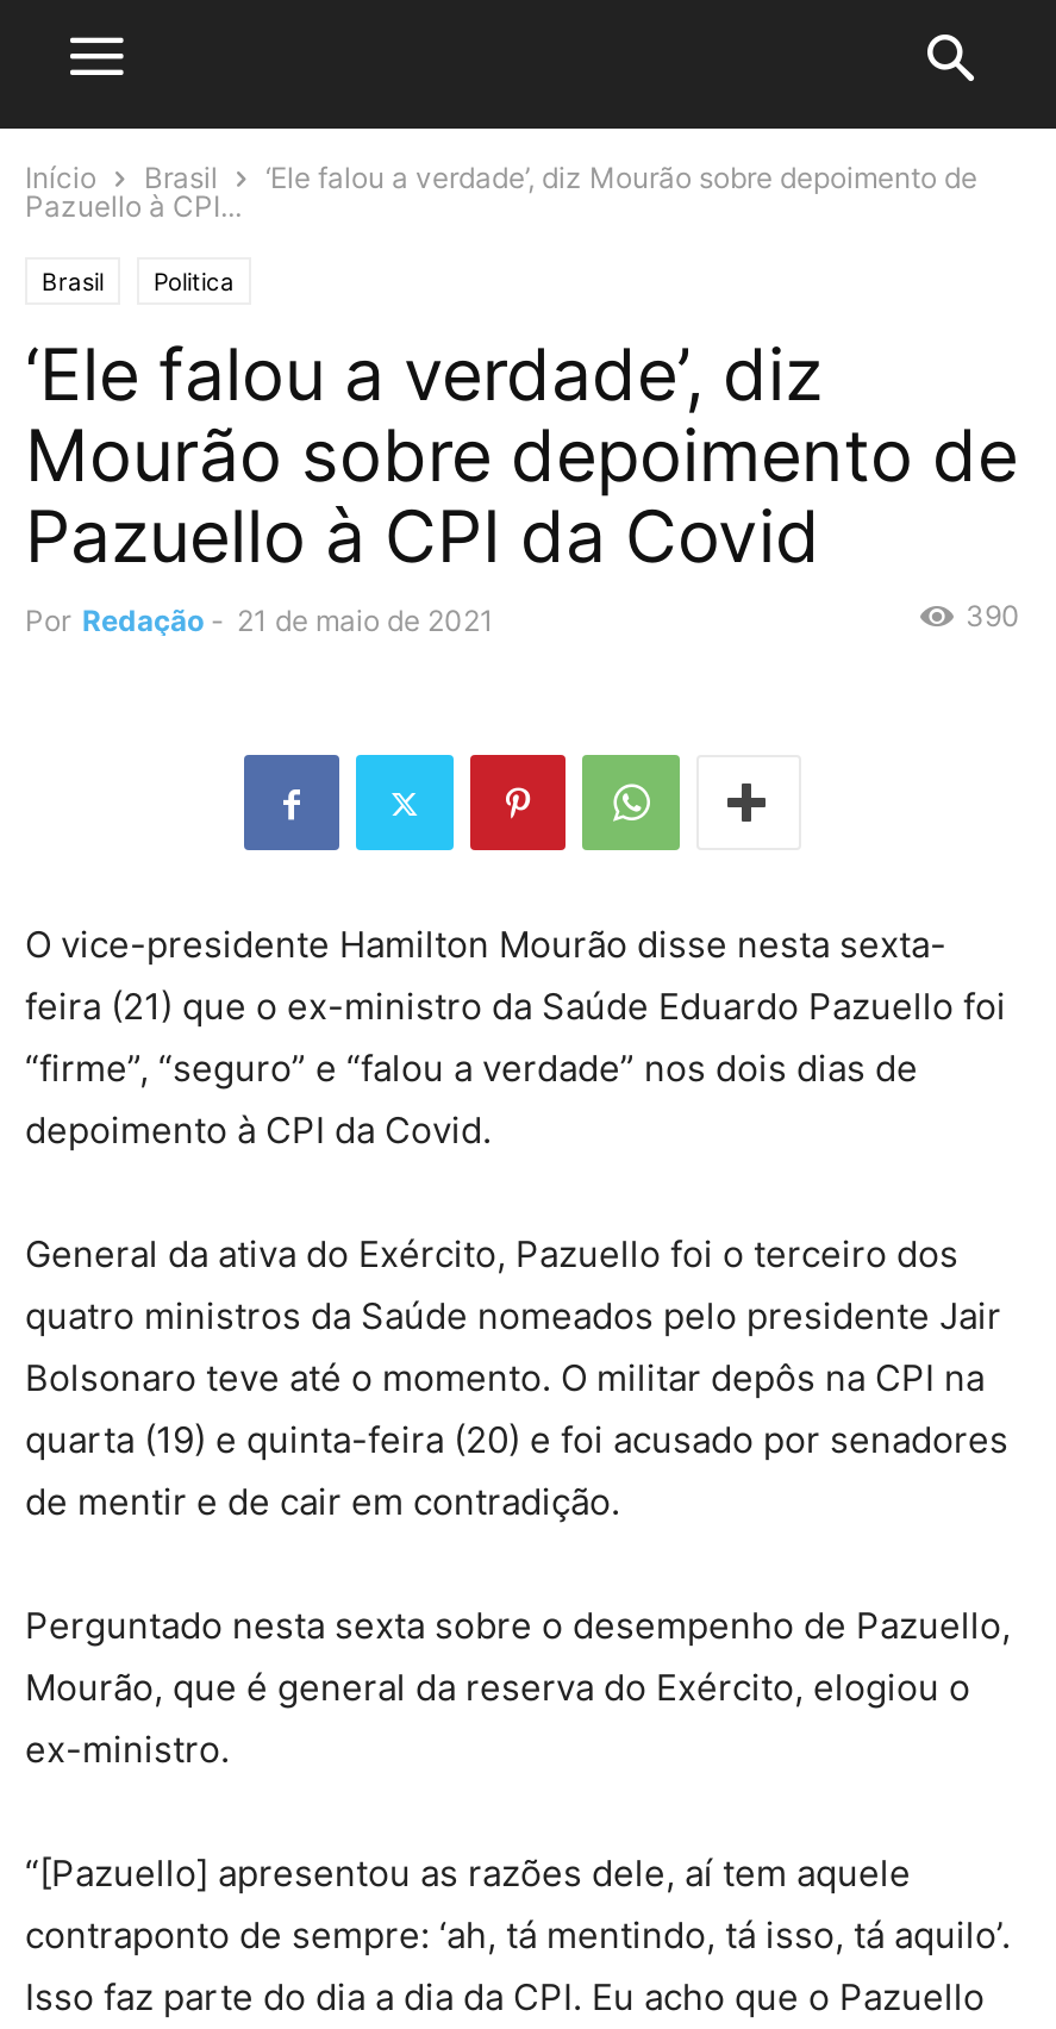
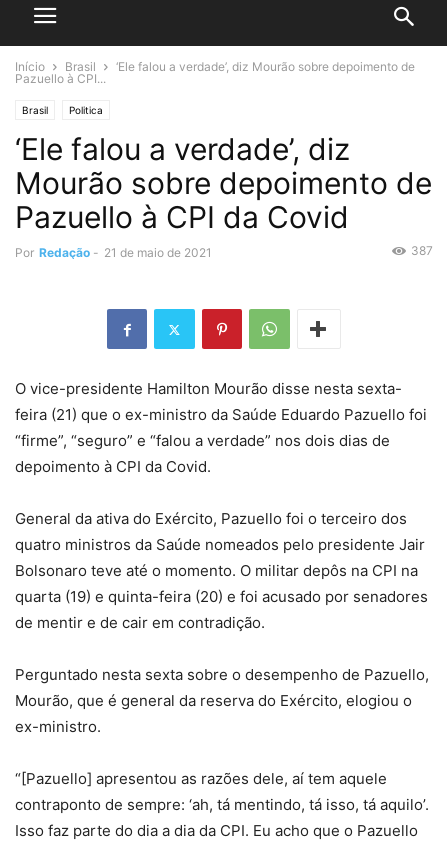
[966,598,1020,633] 390 -> [411,243,433,258] 387

